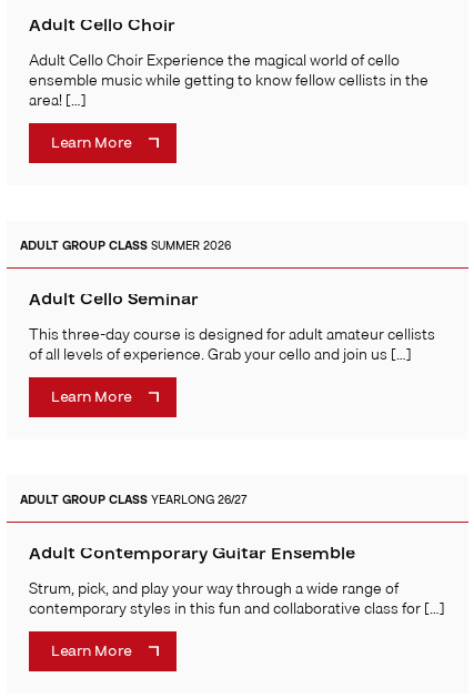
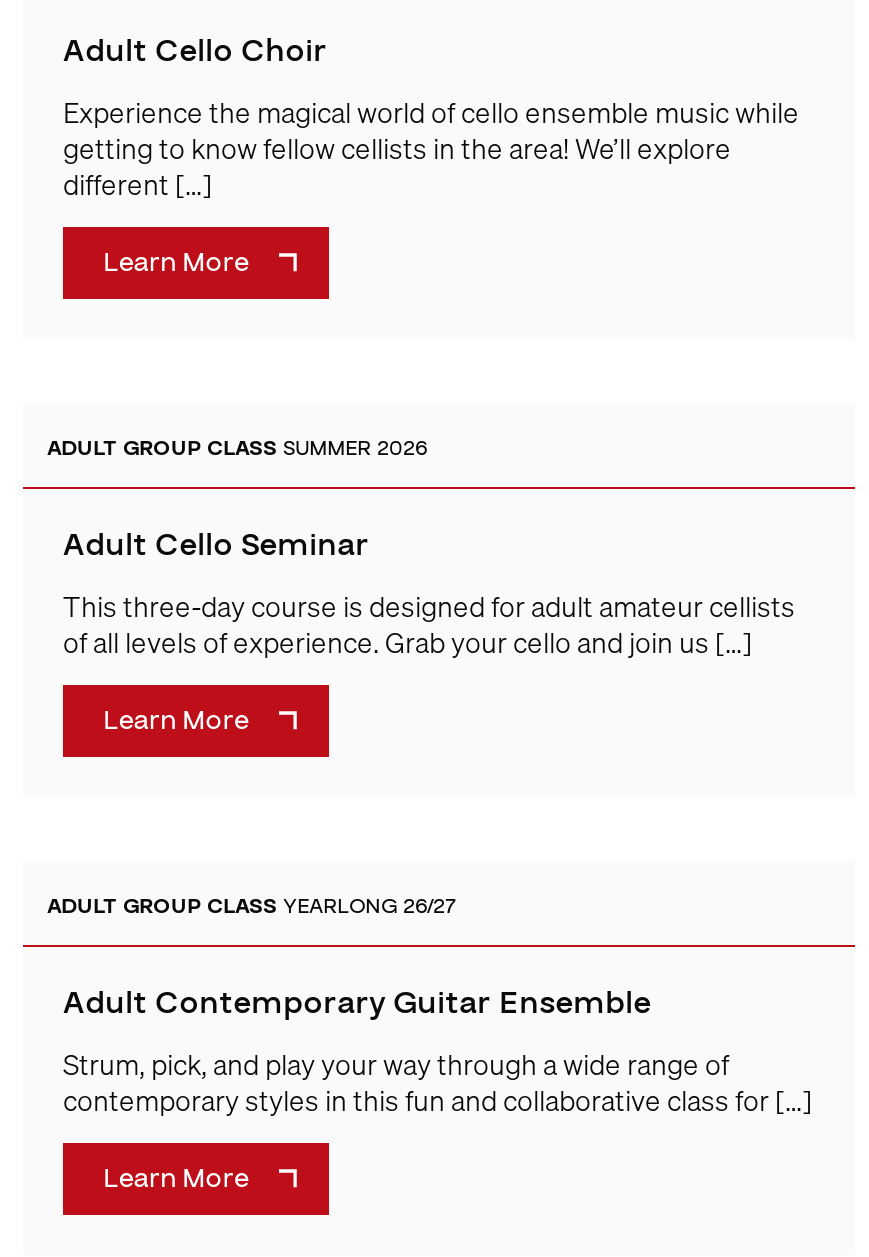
[29,47,428,112] Adult Cello Choir Experience the magical world of cello | ensemble music while getting to know fellow cellists in the | area! […] -> [63,90,799,206] Experience the magical world of cello ensemble music while | getting to know fellow cellists in the area! We’ll explore | different […]

